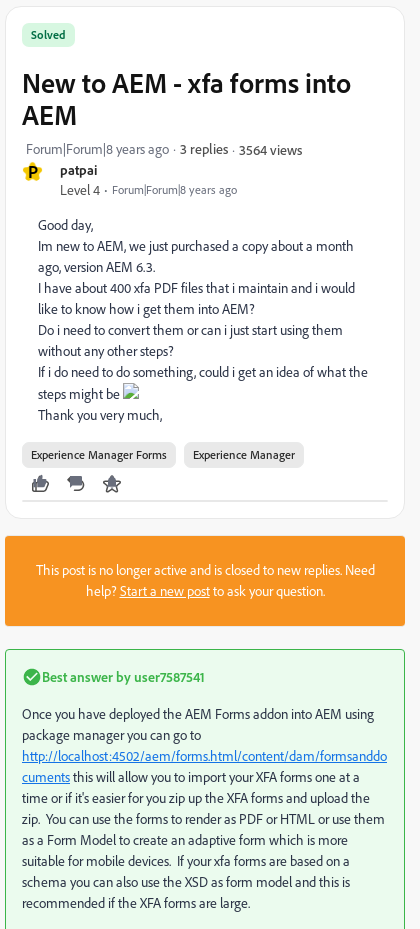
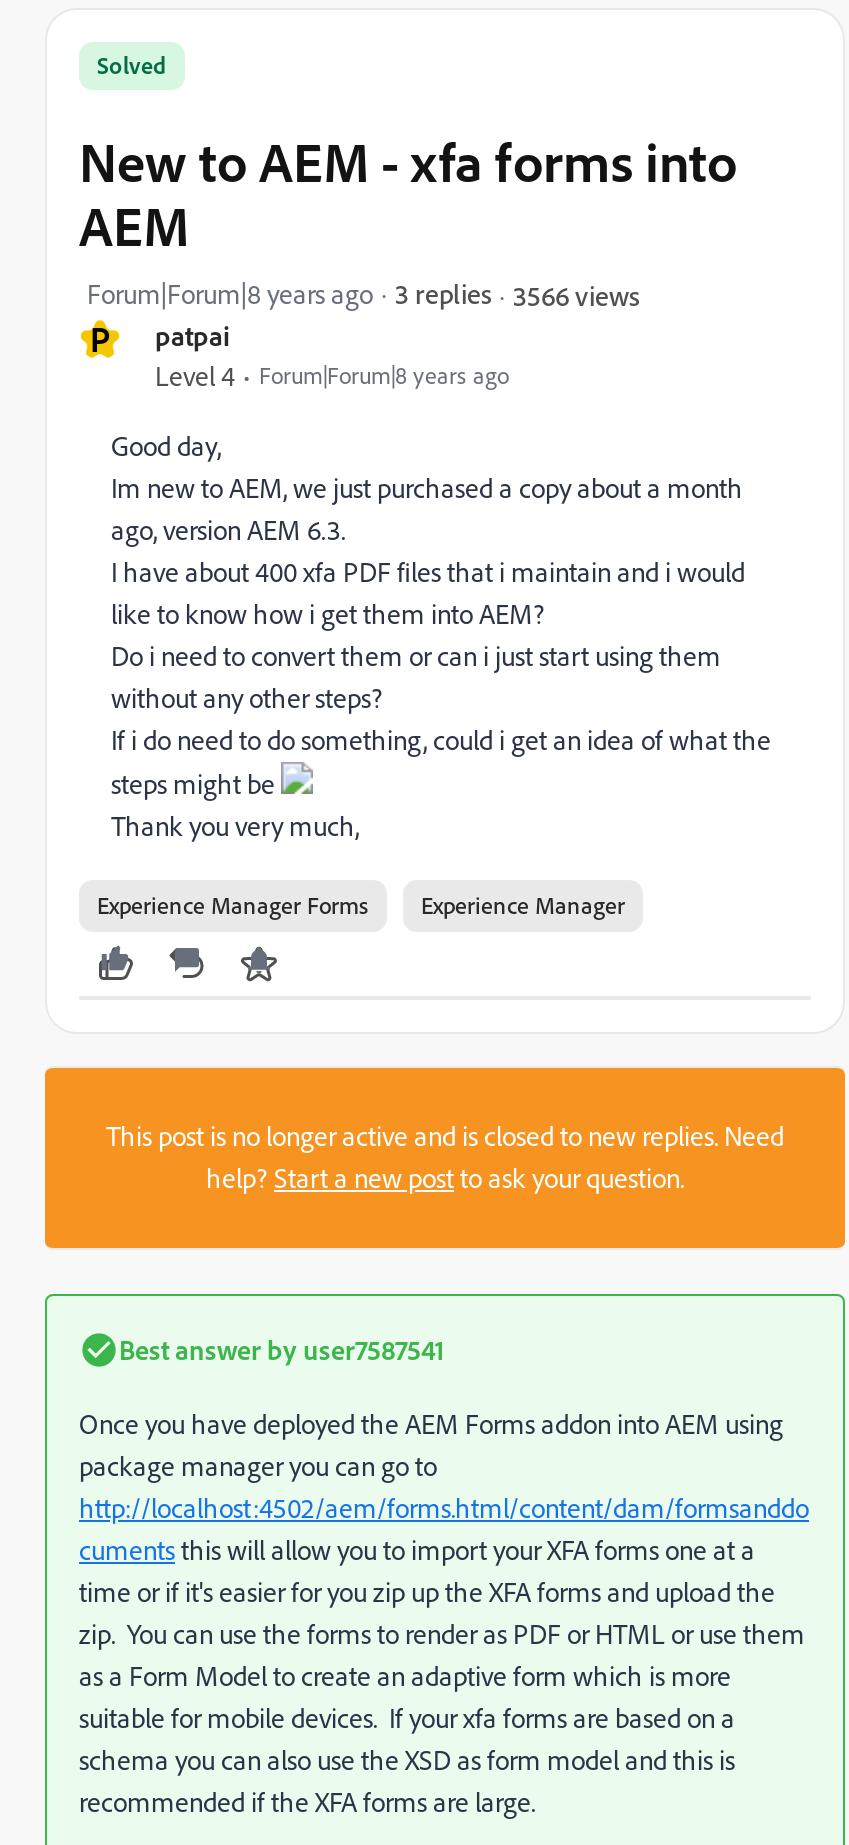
[239,140,302,157] 3564 views -> [513,277,639,311] 3566 views

